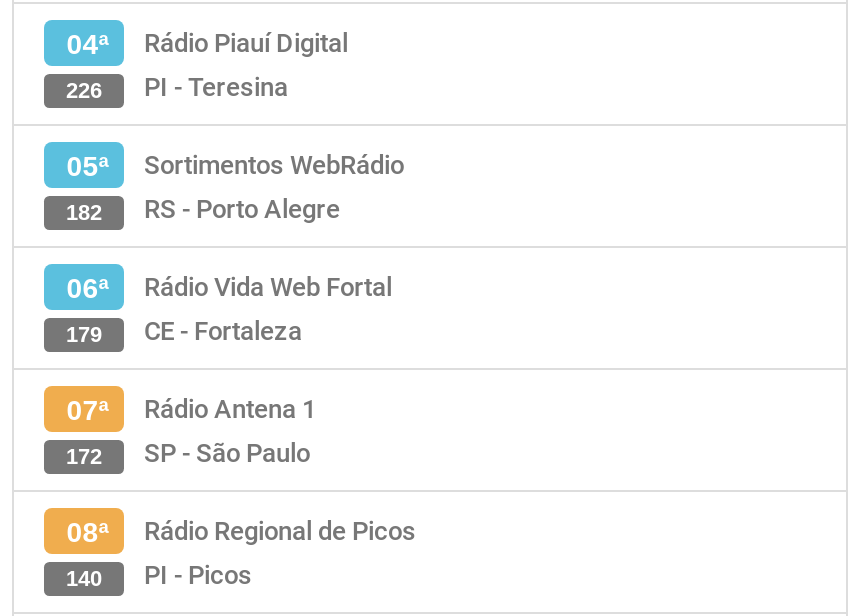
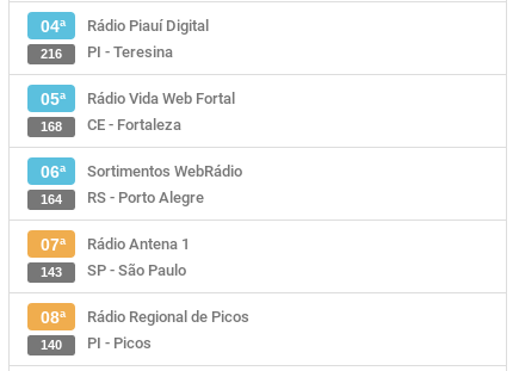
[66,72,288,102] 226 PI - Teresina -> [41,43,173,61] 216 PI - Teresina
moved [66,150,404,304] -> [41,162,242,206]: 06ª | Sortimentos WebRádio | RS - Porto Alegre
[66,200,102,224] 182 -> none
moved [144,272,392,346] -> [87,89,235,134]: Rádio Vida Web Fortal | CE - Fortaleza
[66,322,102,346] 179 -> [41,119,62,206] 168 | 164
[66,438,310,468] 172 SP - São Paulo -> [41,261,186,279] 143 SP - São Paulo

